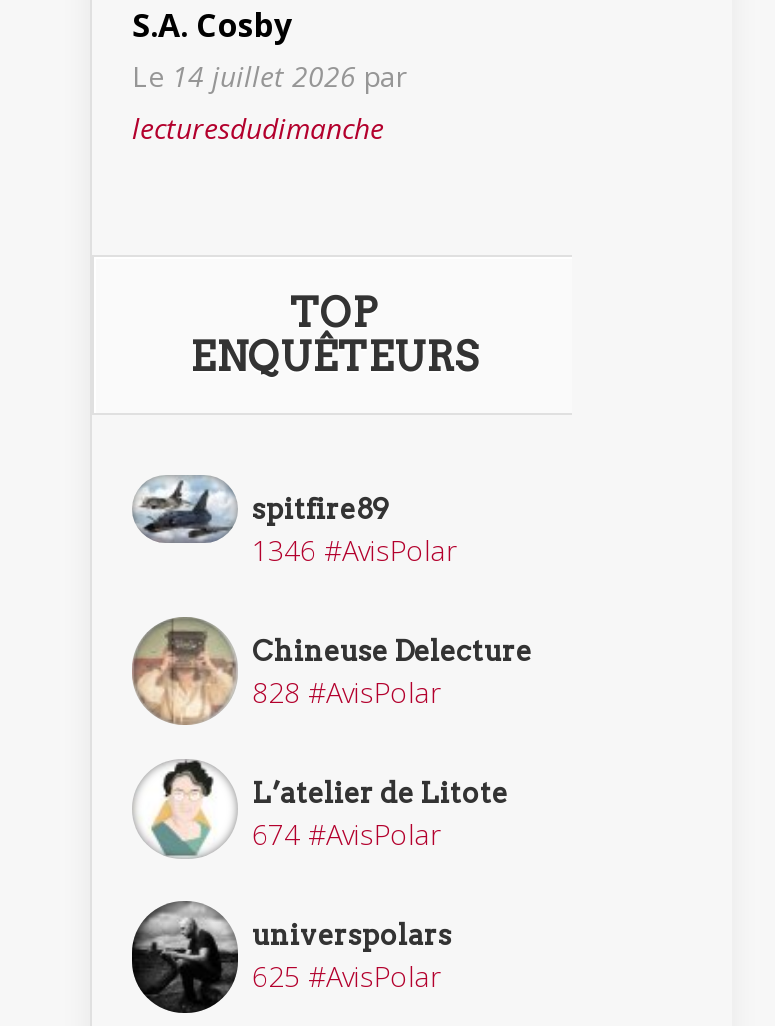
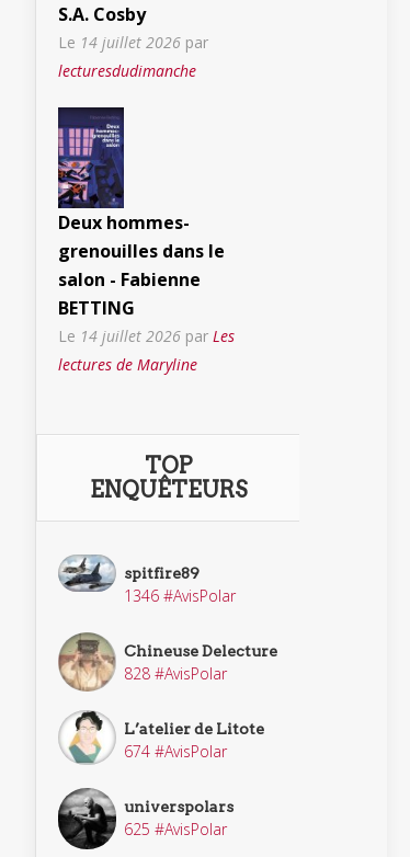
none -> [57,106,235,375] [image] | Deux hommes- | grenouilles dans le | salon - Fabienne | BETTING | Le 14 juillet 2026 par Les | lectures de Maryline

